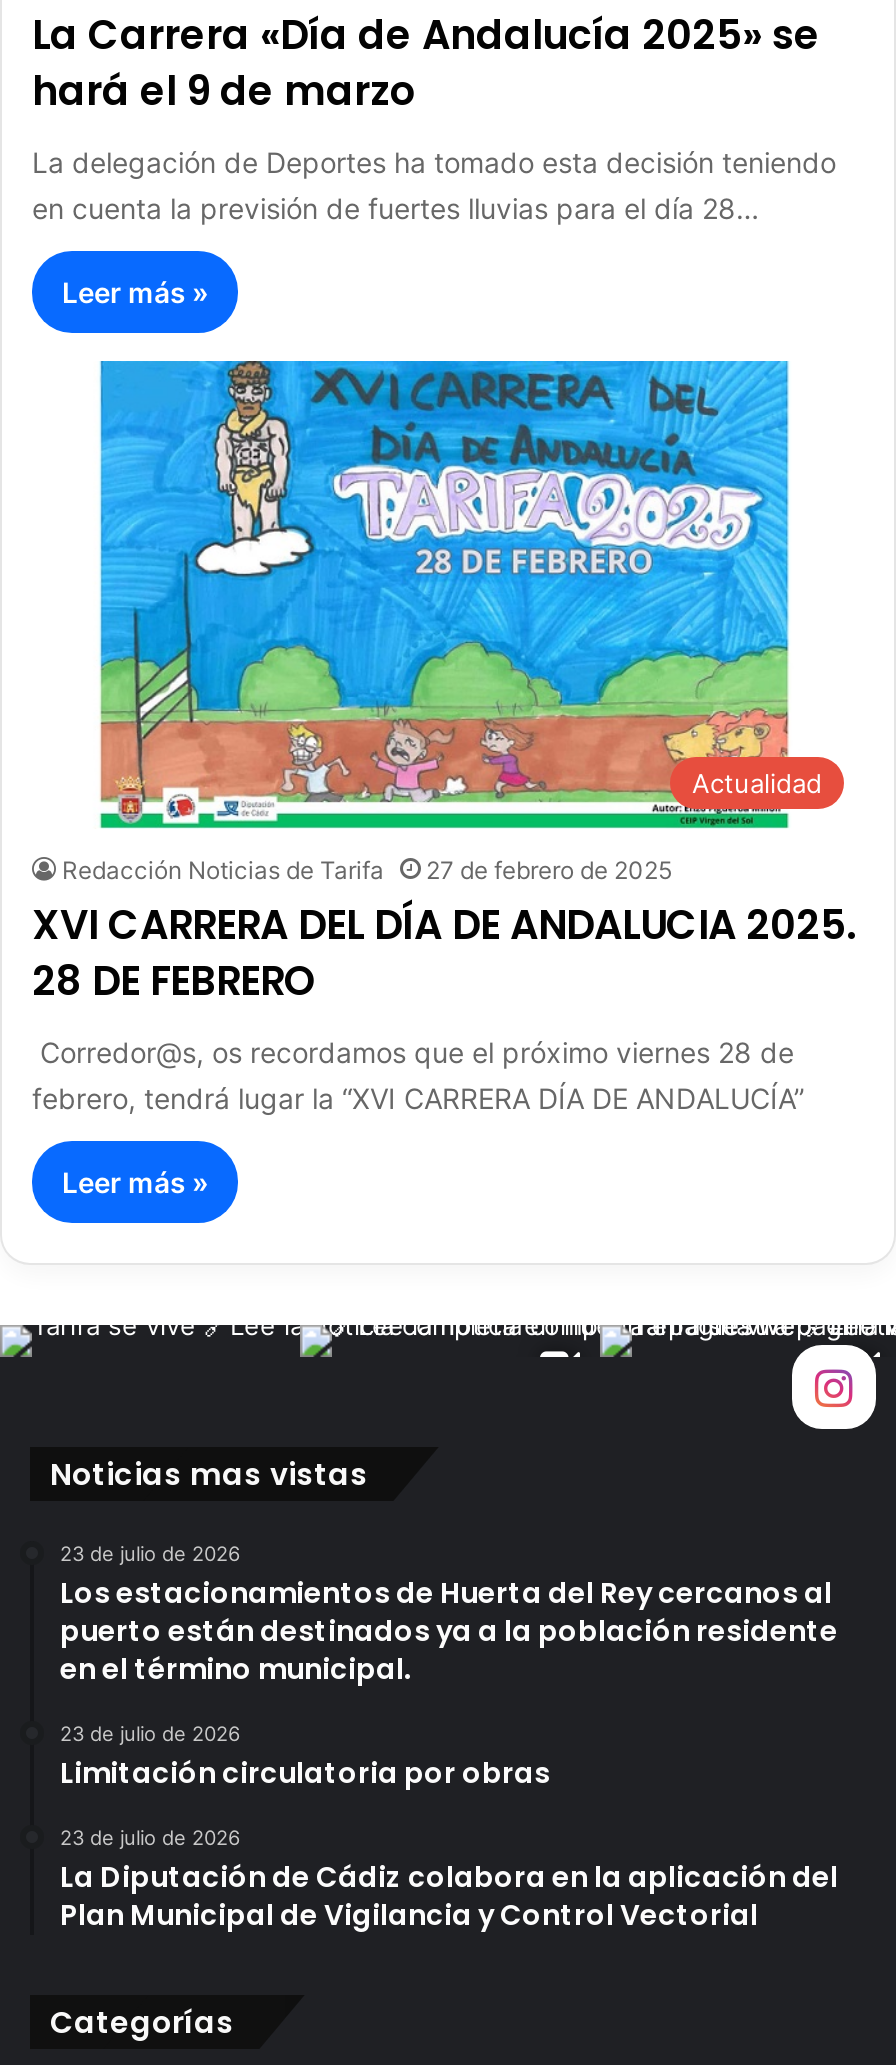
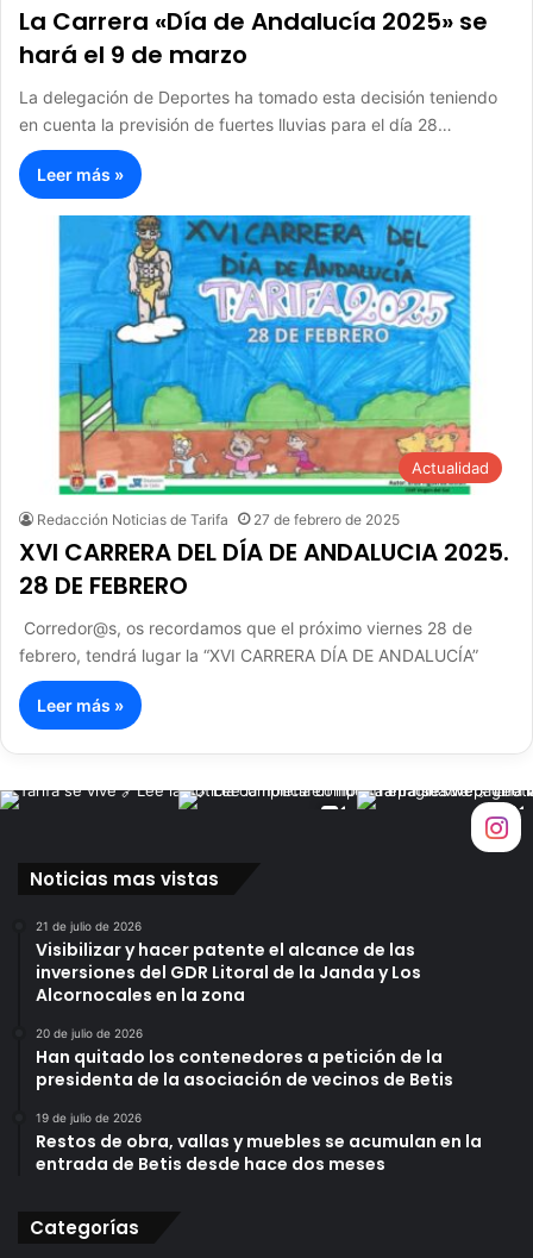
[60,1541,838,1689] 23 de julio de 2026 | Los estacionamientos de Huerta del Rey cercanos al | puerto están destinados ya a la población residente | en el término municipal. -> [36,918,421,1007] 21 de julio de 2026 | Visibilizar y hacer patente el alcance de las | inversiones del GDR Litoral de la Janda y Los | Alcornocales en la zona
[60,1721,550,1793] 23 de julio de 2026 | Limitación circulatoria por obras -> [36,1026,453,1091] 20 de julio de 2026 | Han quitado los contenedores a petición de la | presidenta de la asociación de vecinos de Betis
[60,1825,838,1935] 23 de julio de 2026 | La Diputación de Cádiz colabora en la aplicación del | Plan Municipal de Vigilancia y Control Vectorial -> [36,1110,482,1176] 19 de julio de 2026 | Restos de obra, vallas y muebles se acumulan en la | entrada de Betis desde hace dos meses

